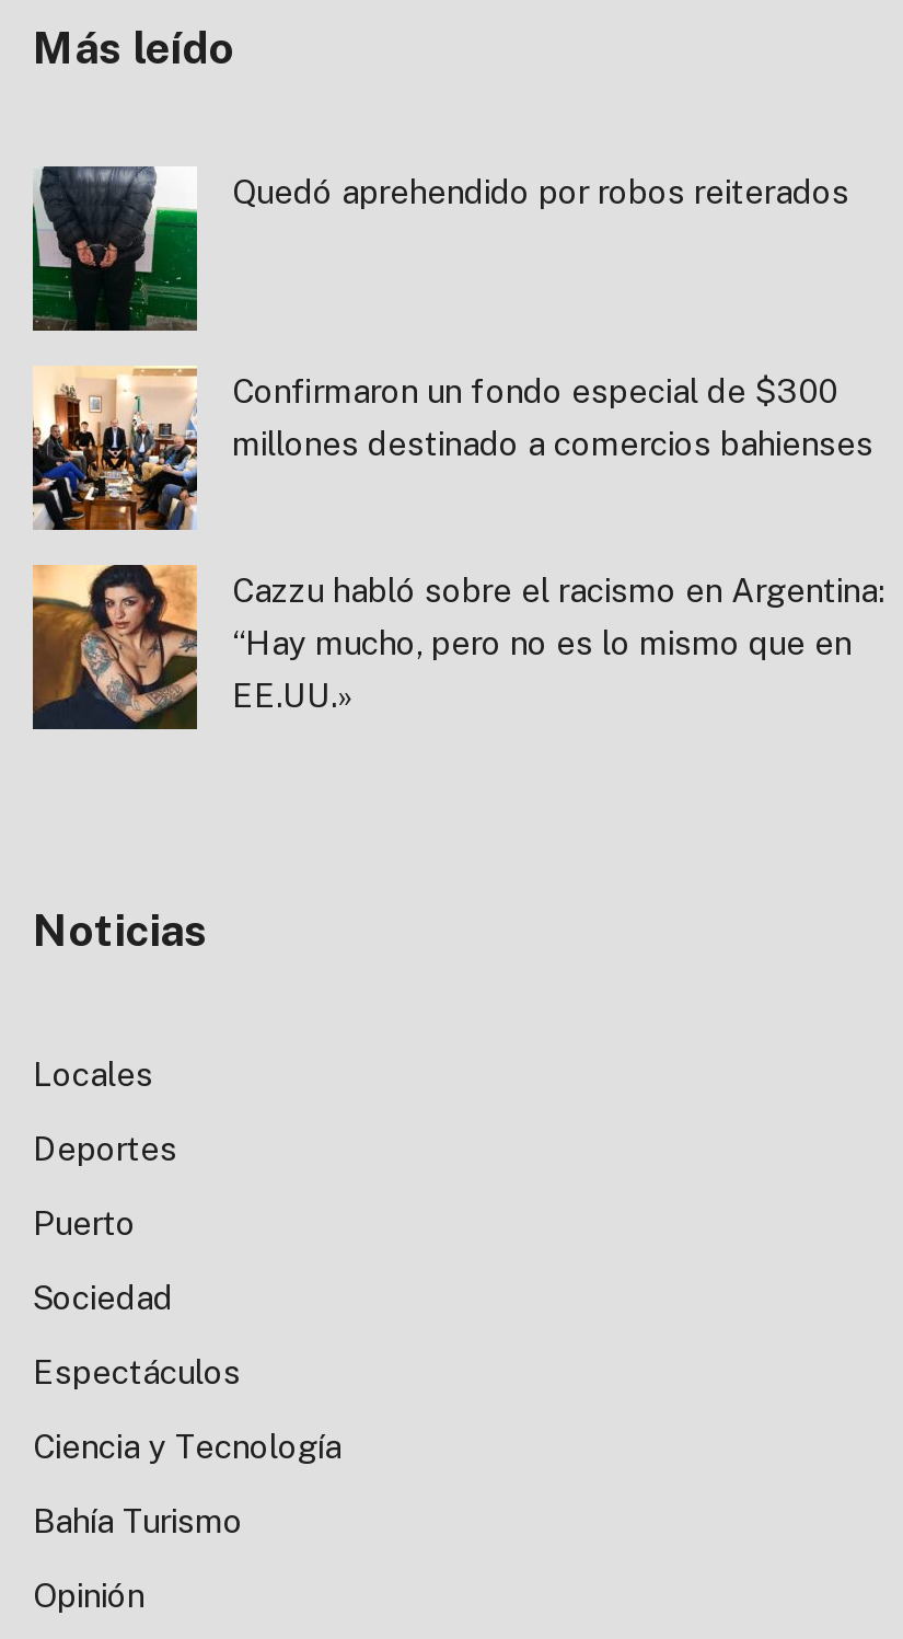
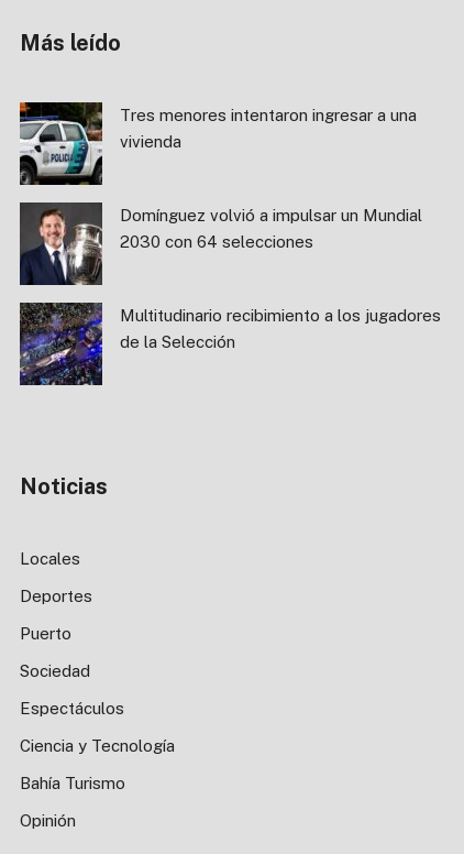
[31,164,849,331] [image] | Quedó aprehendido por robos reiterados -> [19,101,417,185] [image] | Tres menores intentaron ingresar a una | vivienda
[31,366,873,532] [image] | Confirmaron un fondo especial de $300 | millones destinado a comercios bahienses -> [19,201,422,286] [image] | Domínguez volvió a impulsar un Mundial | 2030 con 64 selecciones
[31,565,884,731] [image] | Cazzu habló sobre el racismo en Argentina: | “Hay mucho, pero no es lo mismo que en | EE.UU.» -> [19,302,441,386] [image] | Multitudinario recibimiento a los jugadores | de la Selección

